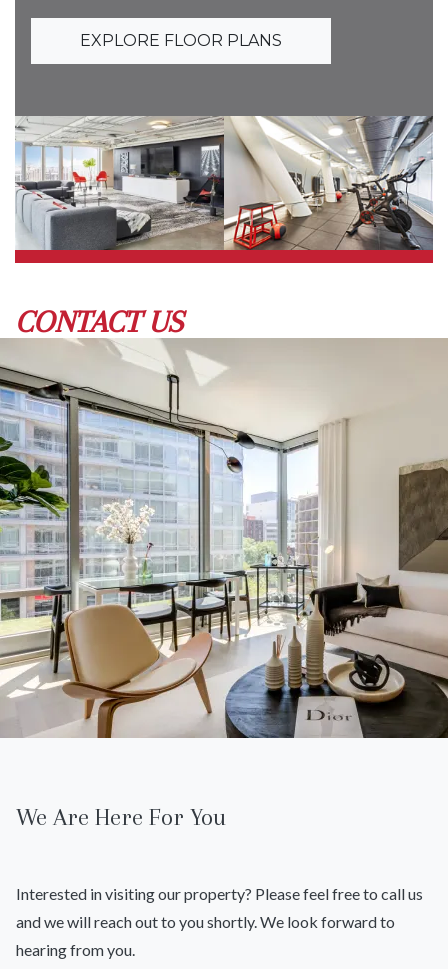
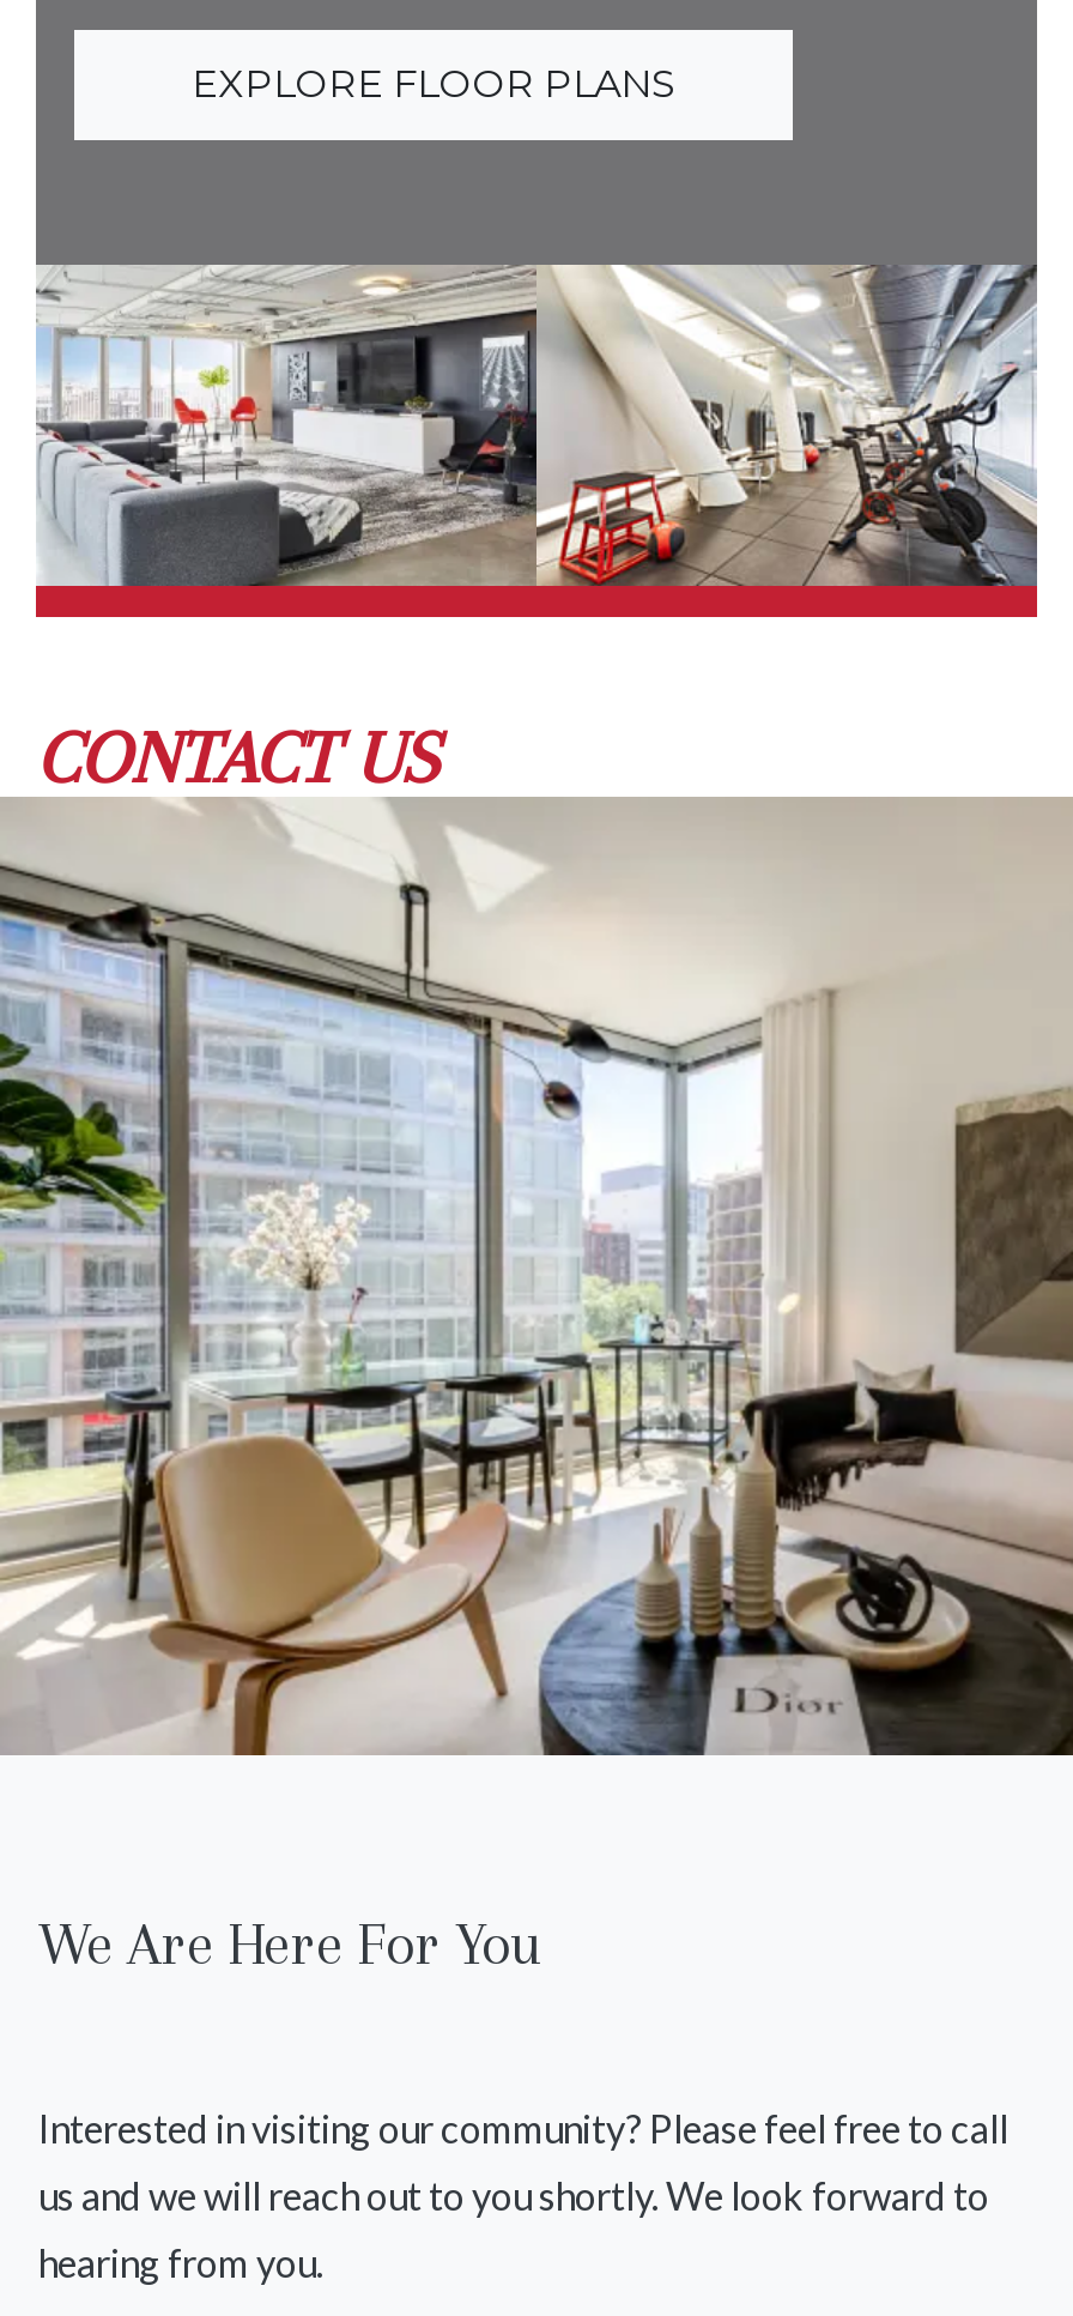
[16,884,423,903] Interested in visiting our property? Please feel free to call us -> [38,2106,1008,2151] Interested in visiting our community? Please feel free to call
[16,912,395,931] and we will reach out to you shortly. We look forward to -> [38,2173,989,2218] us and we will reach out to you shortly. We look forward to

